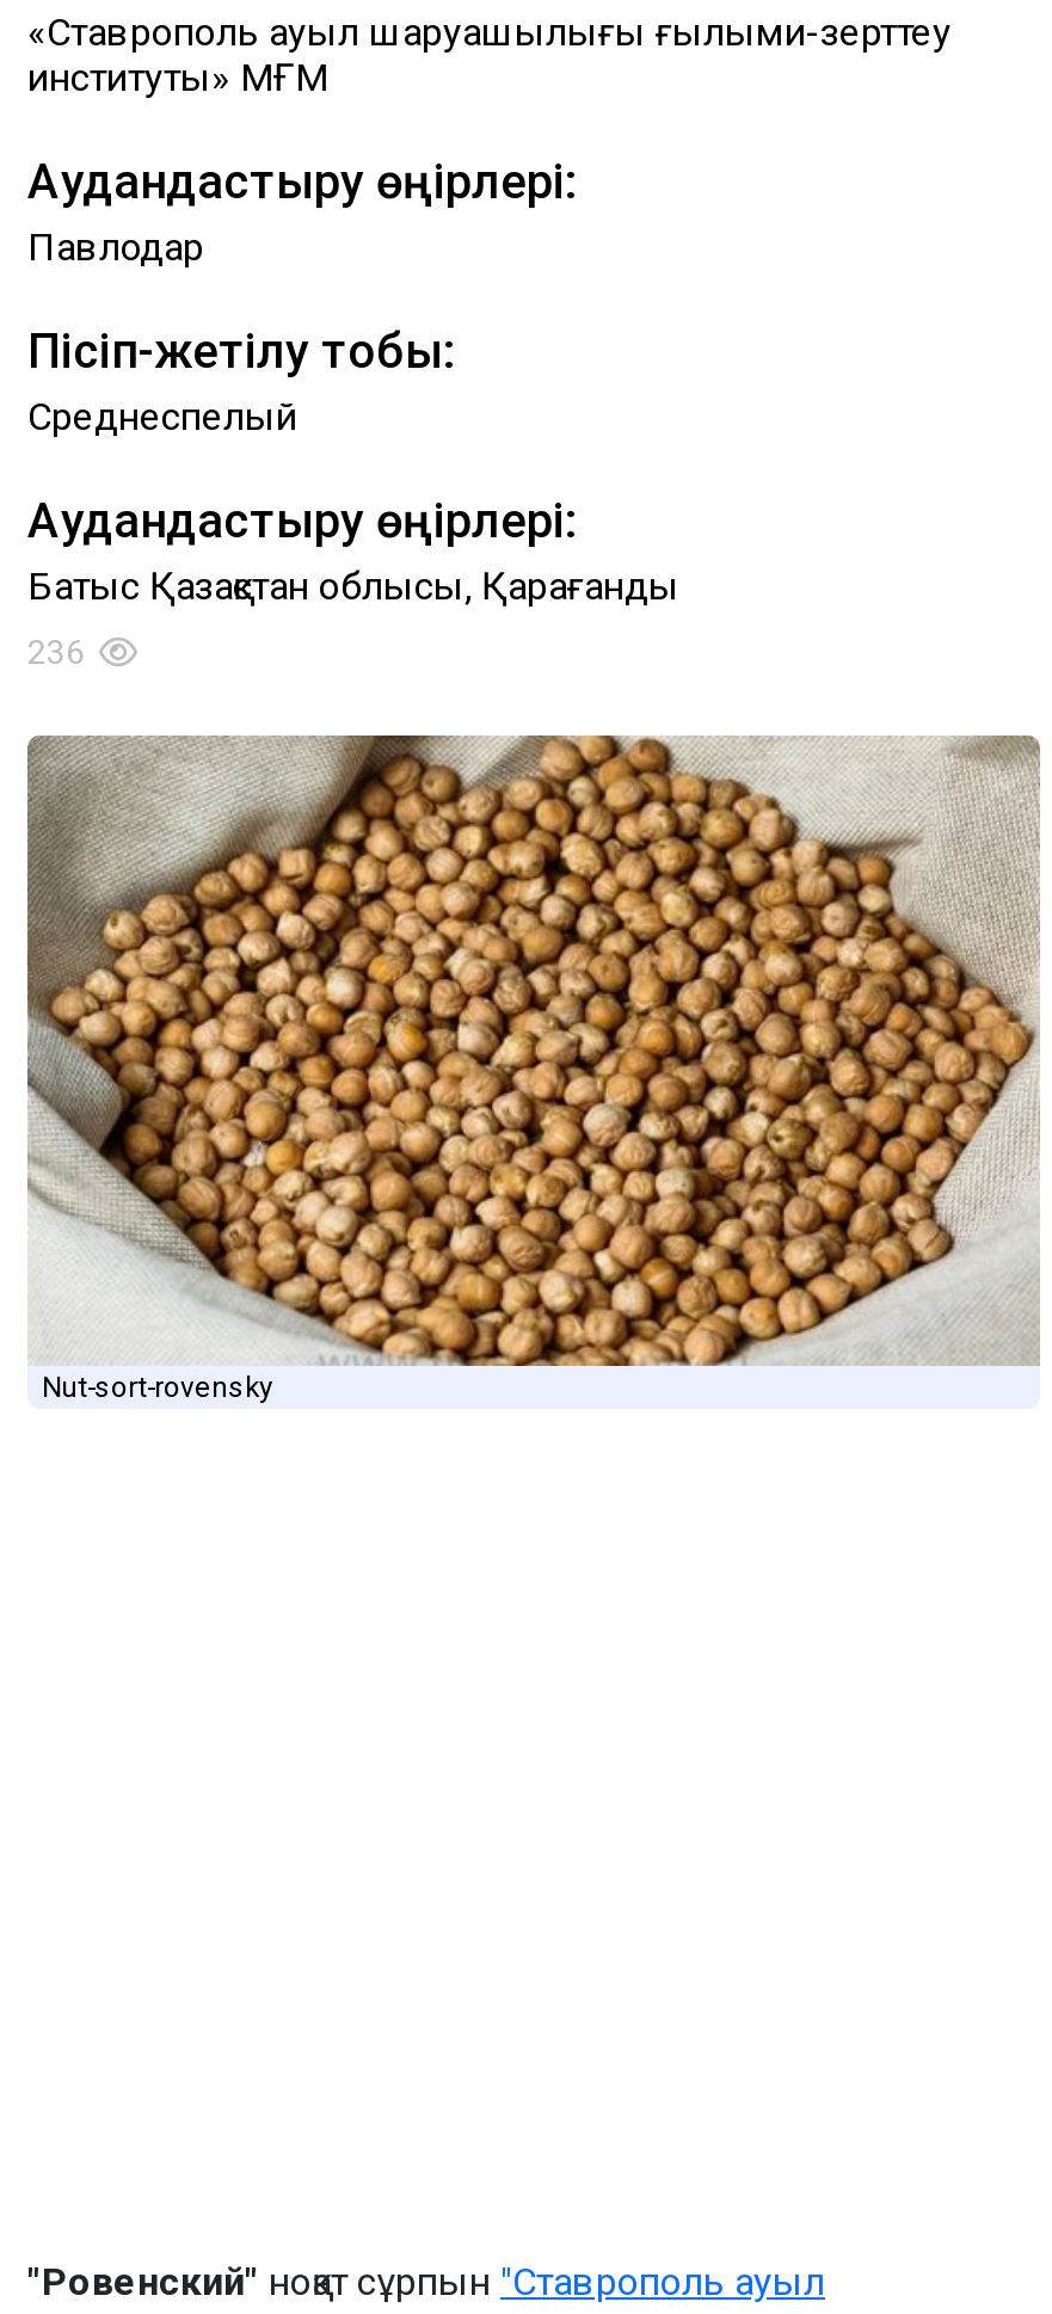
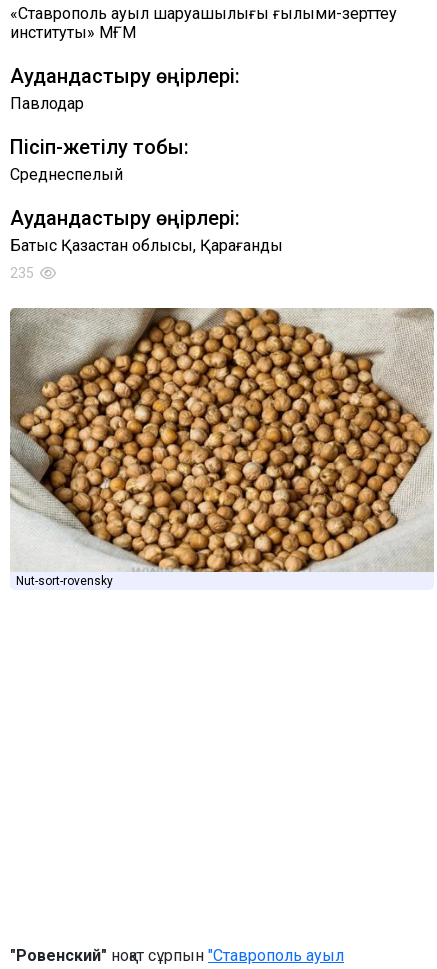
[27,633,99,671] 236 -> [10,265,40,281] 235

